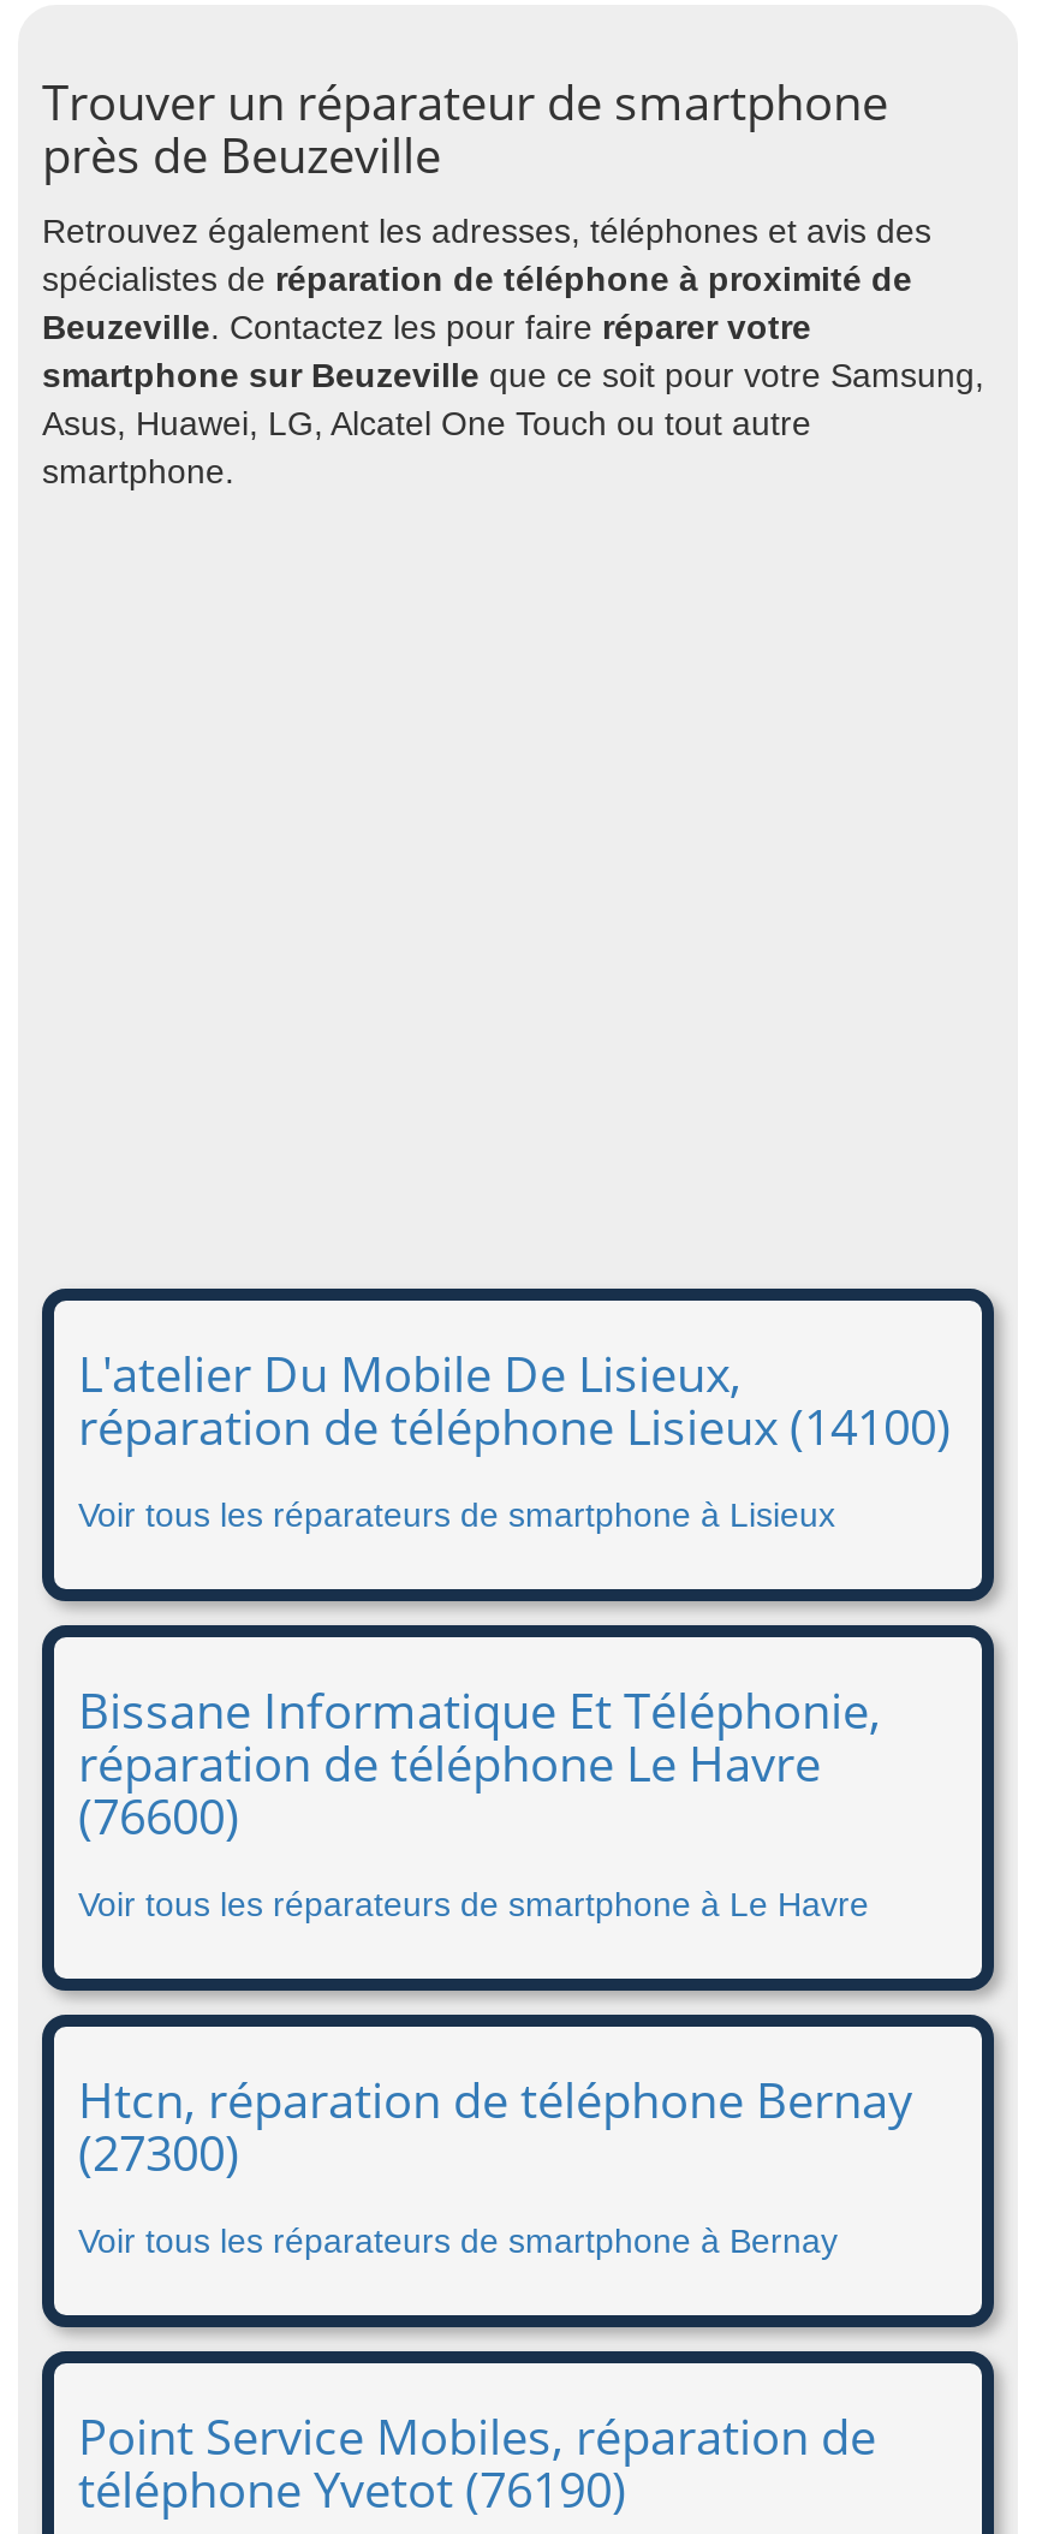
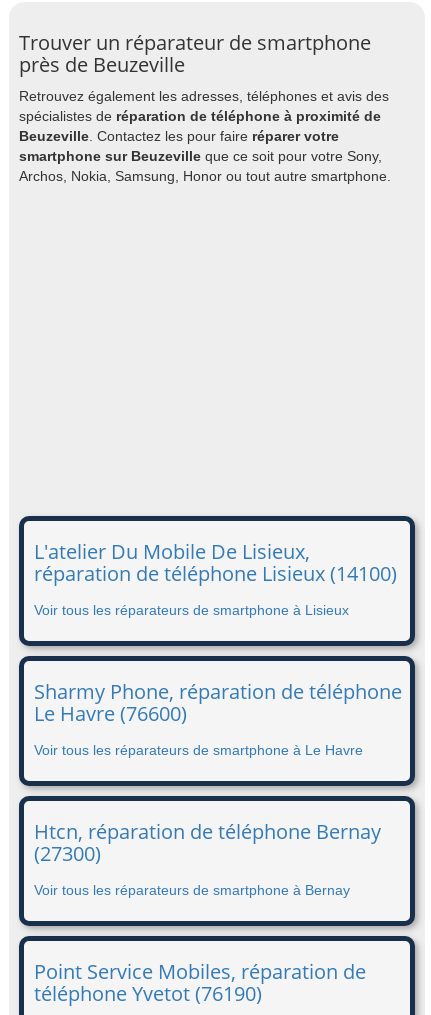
[42,356,984,490] smartphone sur Beuzeville que ce soit pour votre Samsung, | Asus, Huawei, LG, Alcatel One Touch ou tout autre | smartphone. -> [19,148,391,184] smartphone sur Beuzeville que ce soit pour votre Sony, | Archos, Nokia, Samsung, Honor ou tout autre smartphone.
[78,1678,881,1849] Bissane Informatique Et Téléphonie, | réparation de téléphone Le Havre | (76600) -> [34,678,402,727] Sharmy Phone, réparation de téléphone | Le Havre (76600)

